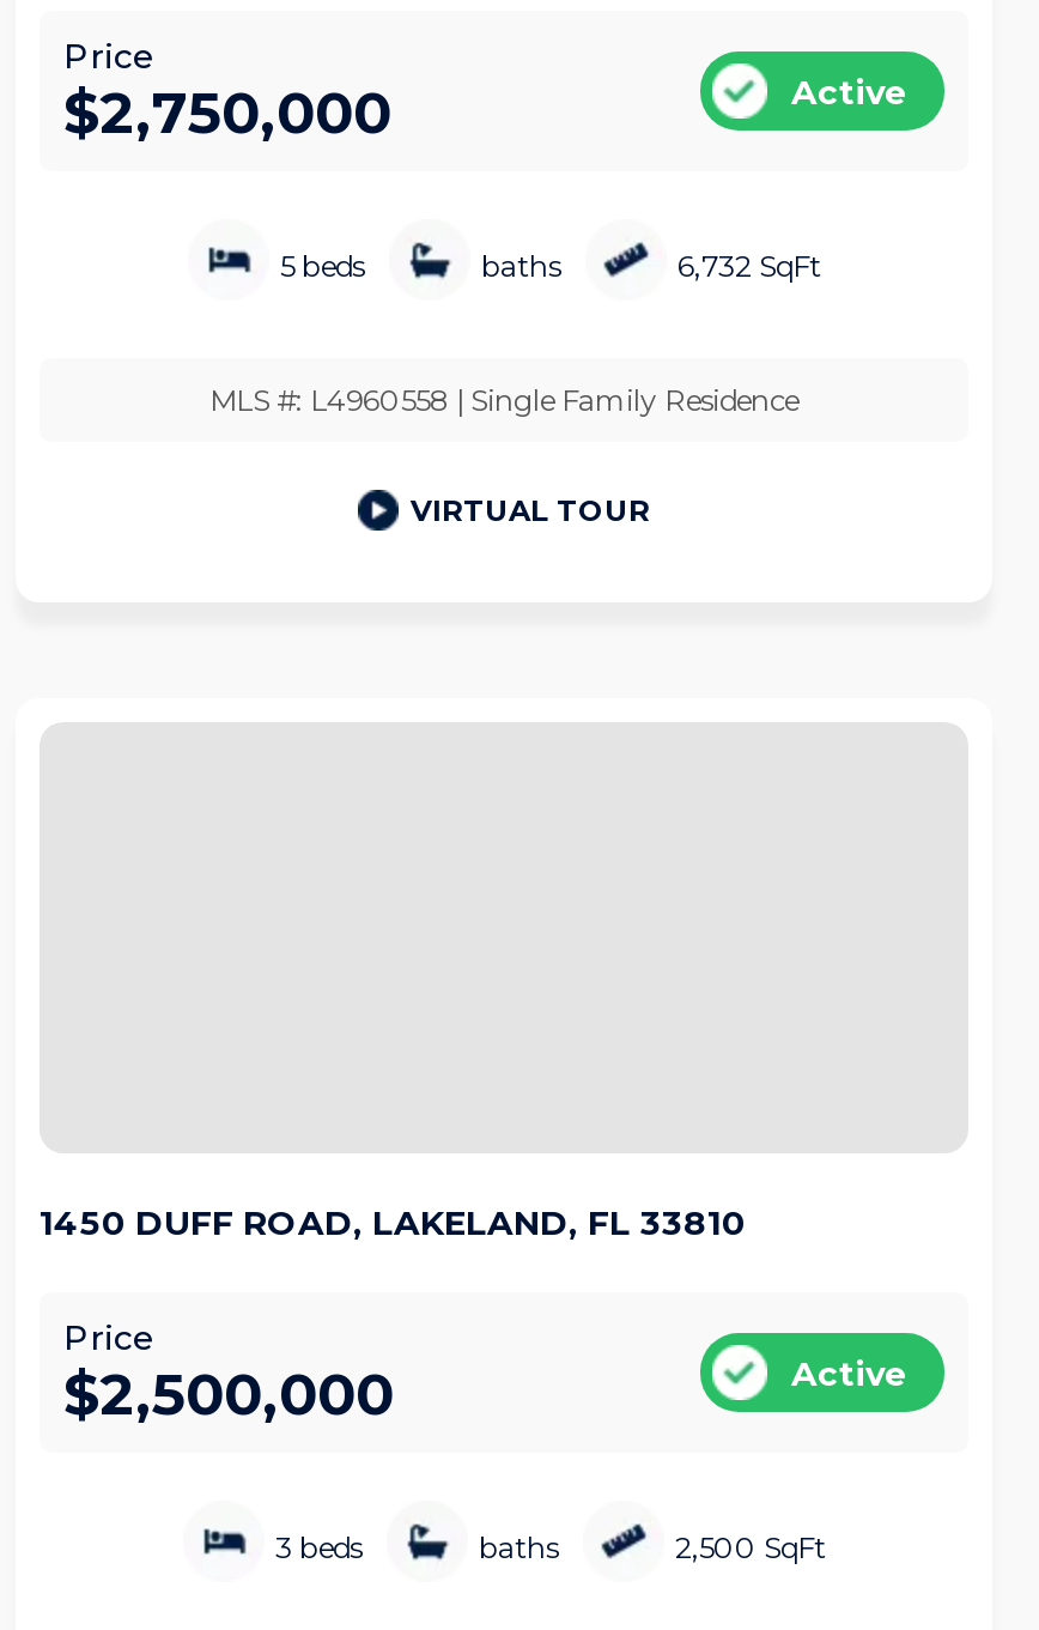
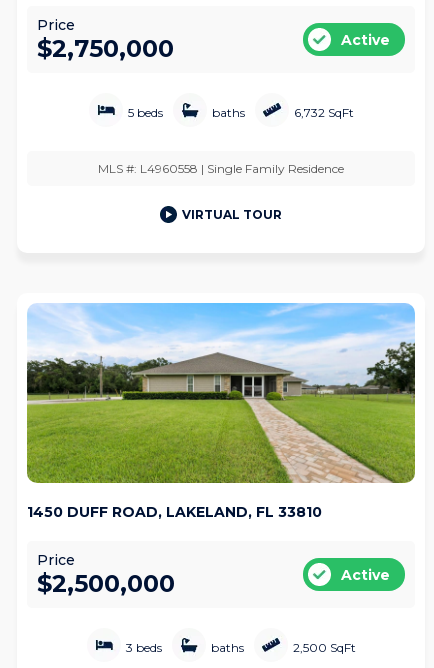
none -> [26,302,416,484] [image]

